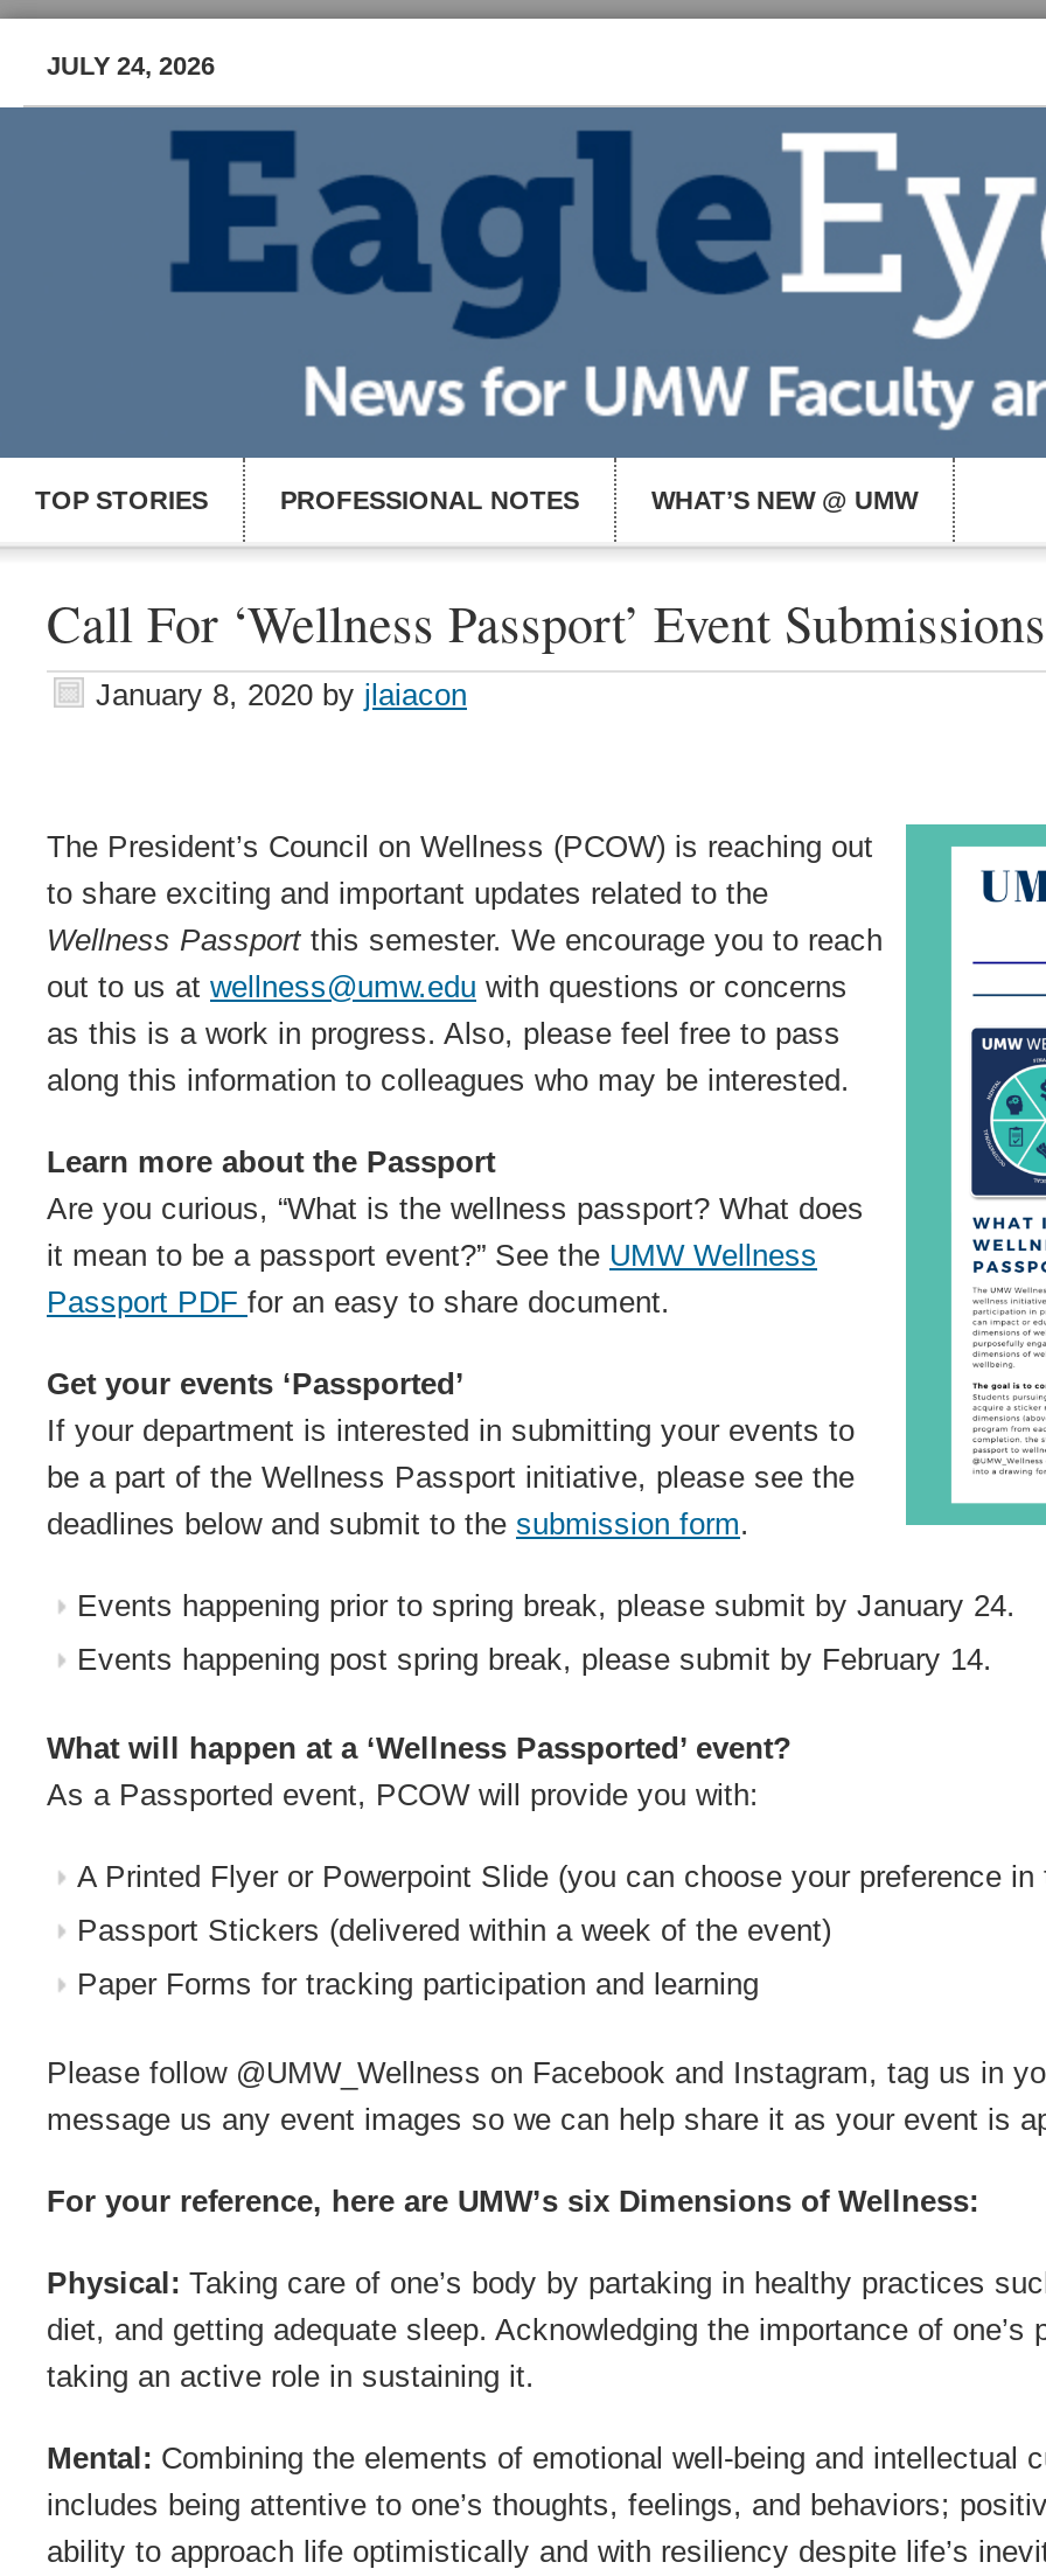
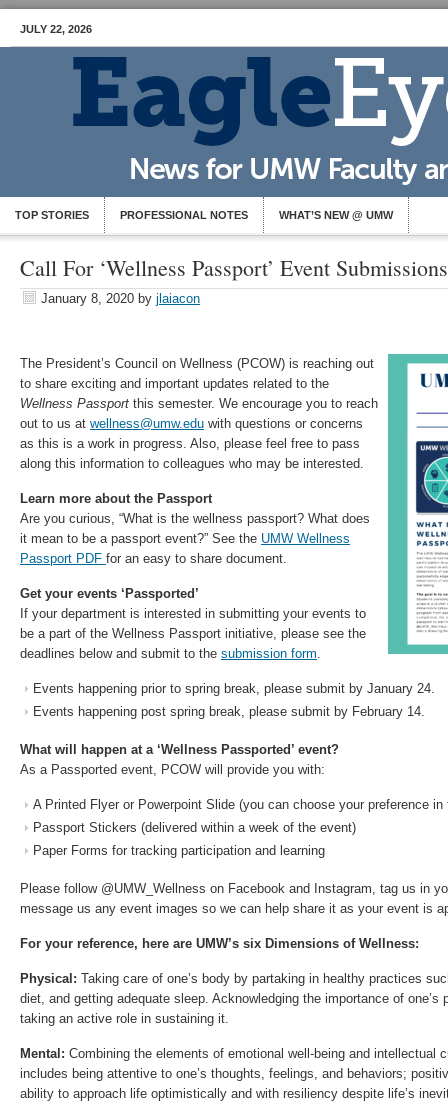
[47,51,215,79] JULY 24, 2026 -> [20,23,92,35] JULY 22, 2026

